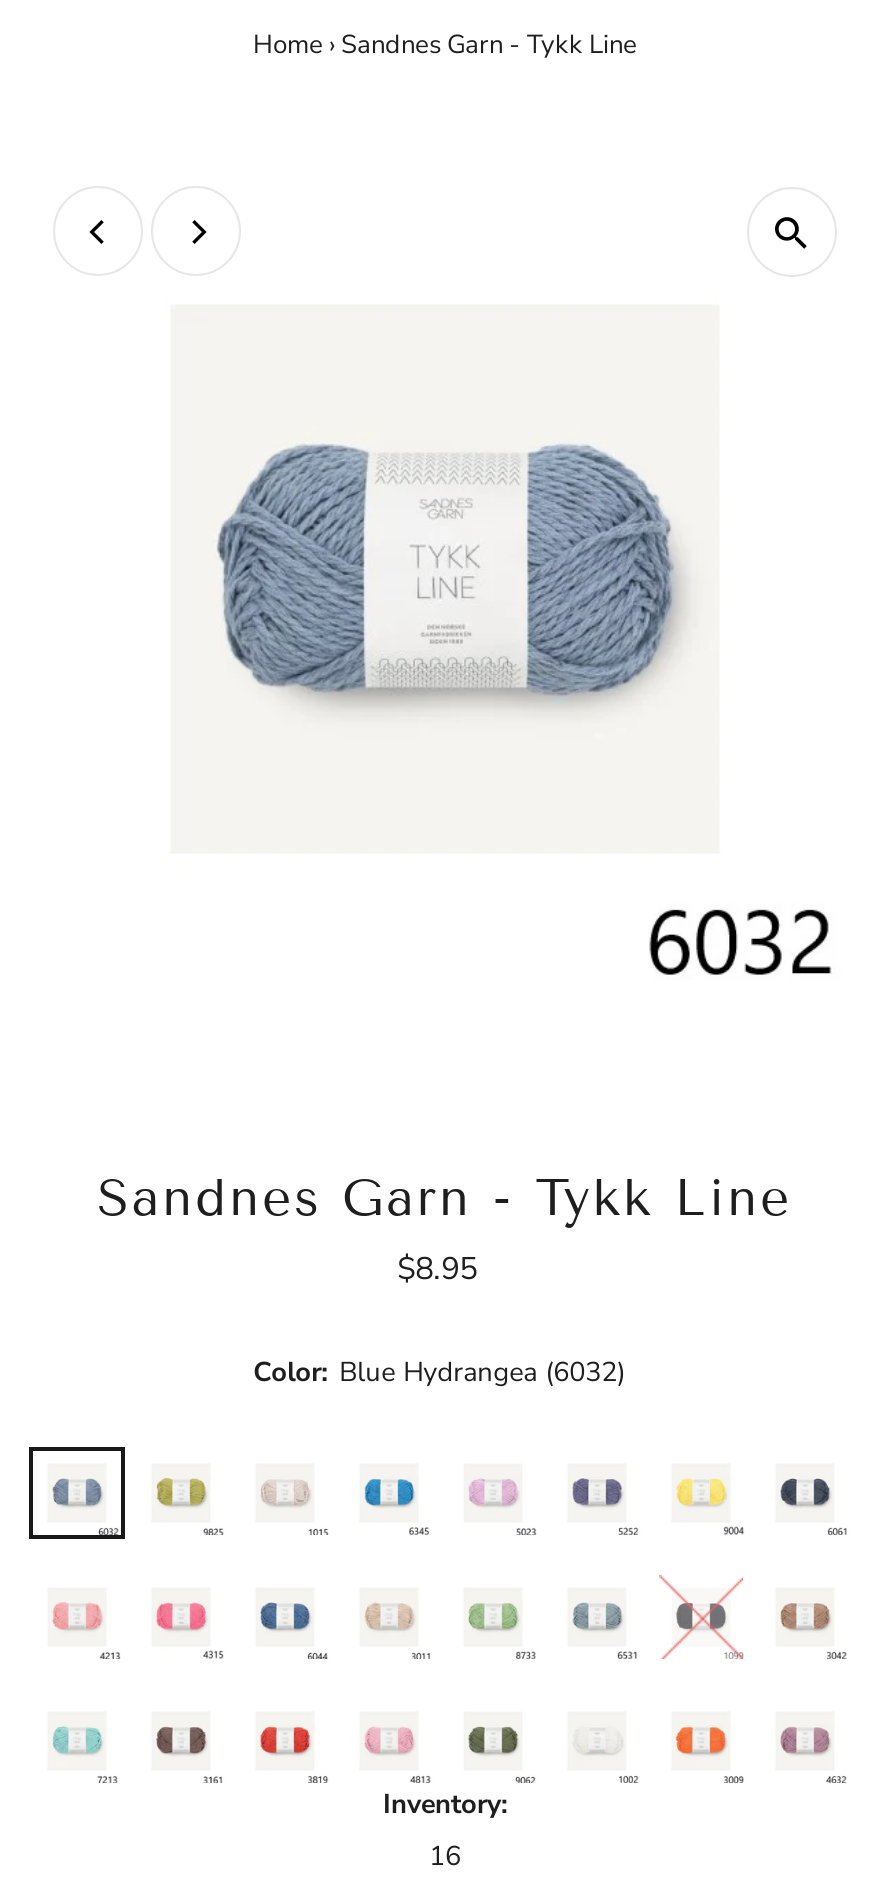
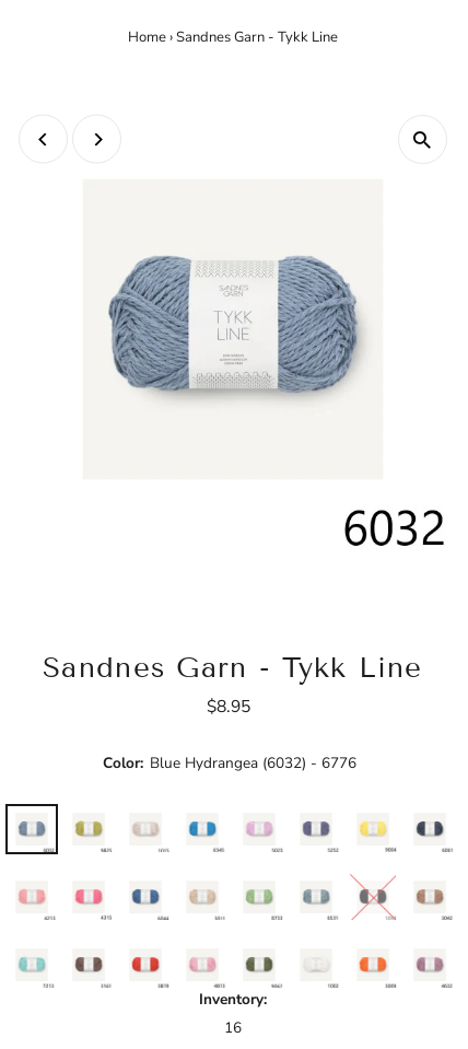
[253,1352,625,1390] Color: Blue Hydrangea (6032) -> [103,752,357,773] Color: Blue Hydrangea (6032) - 6776

